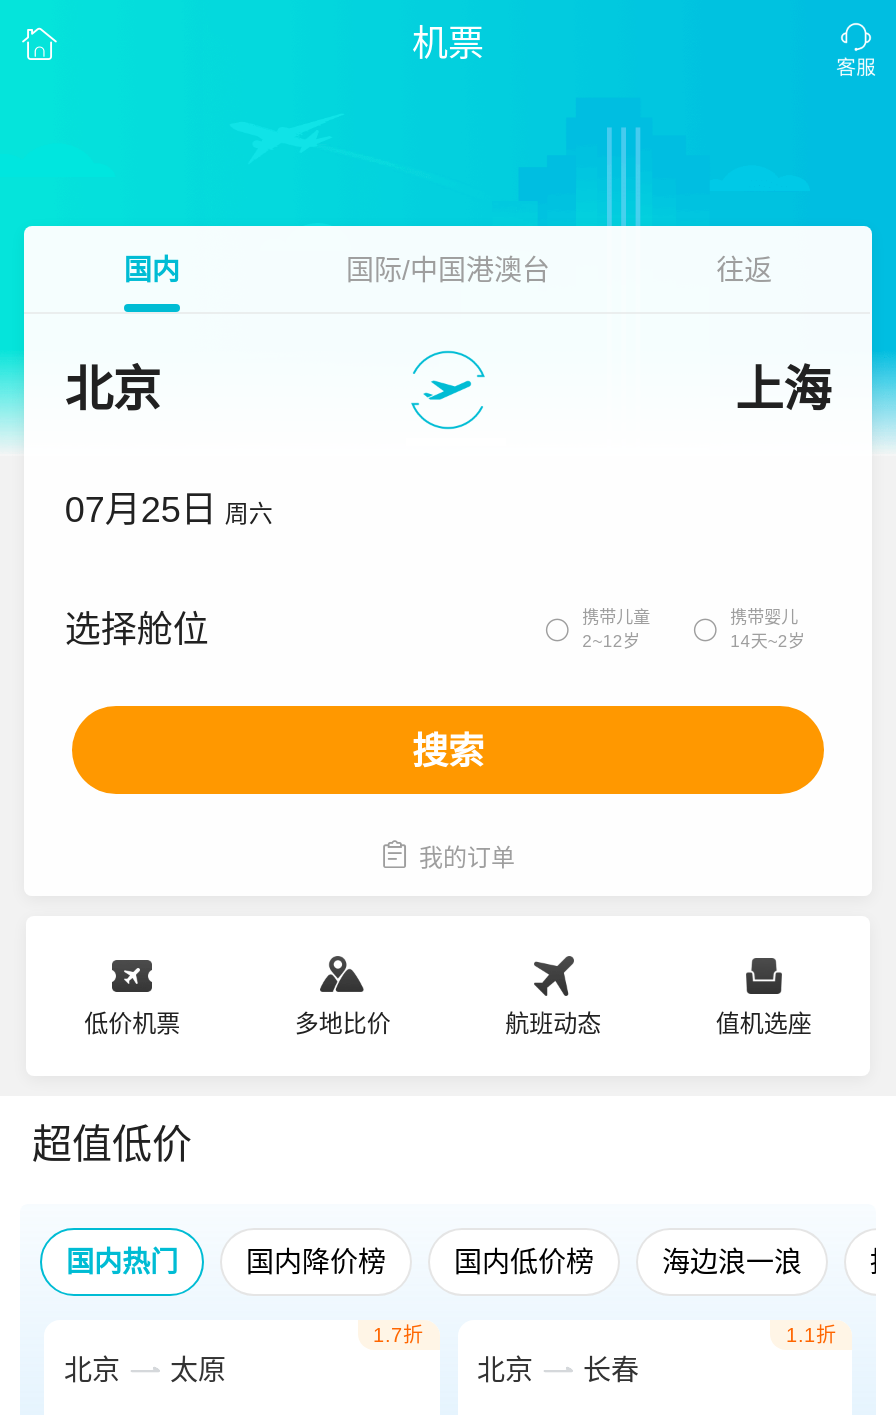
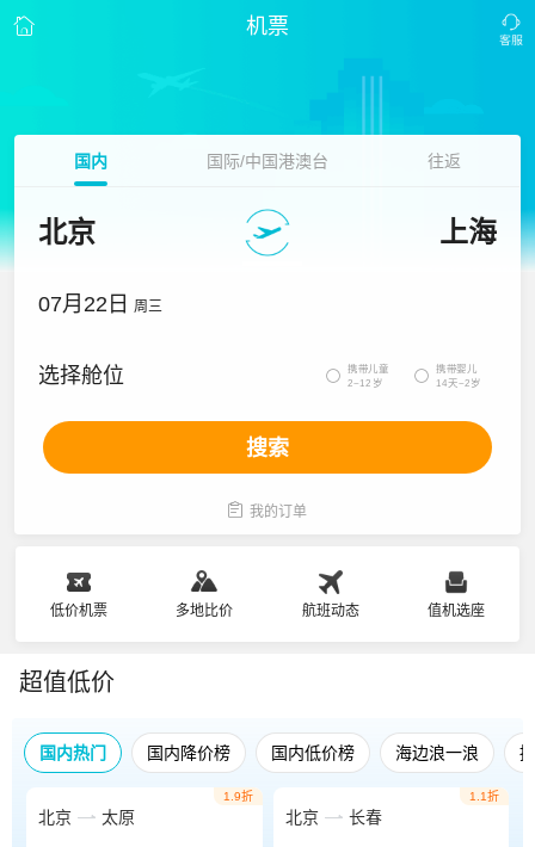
[65,490,273,530] 07月25日 周六 -> [39,292,163,316] 07月22日 周三
[373,1324,423,1346] 1.7折 -> [223,790,253,803] 1.9折

